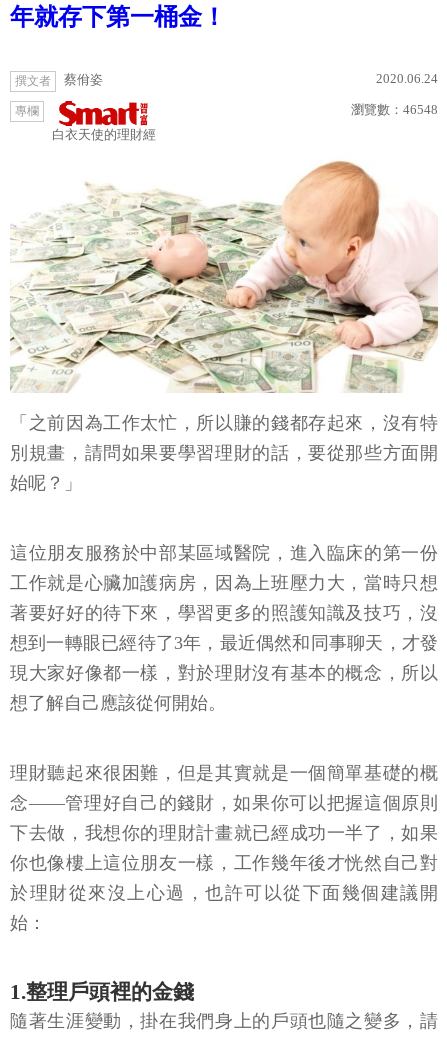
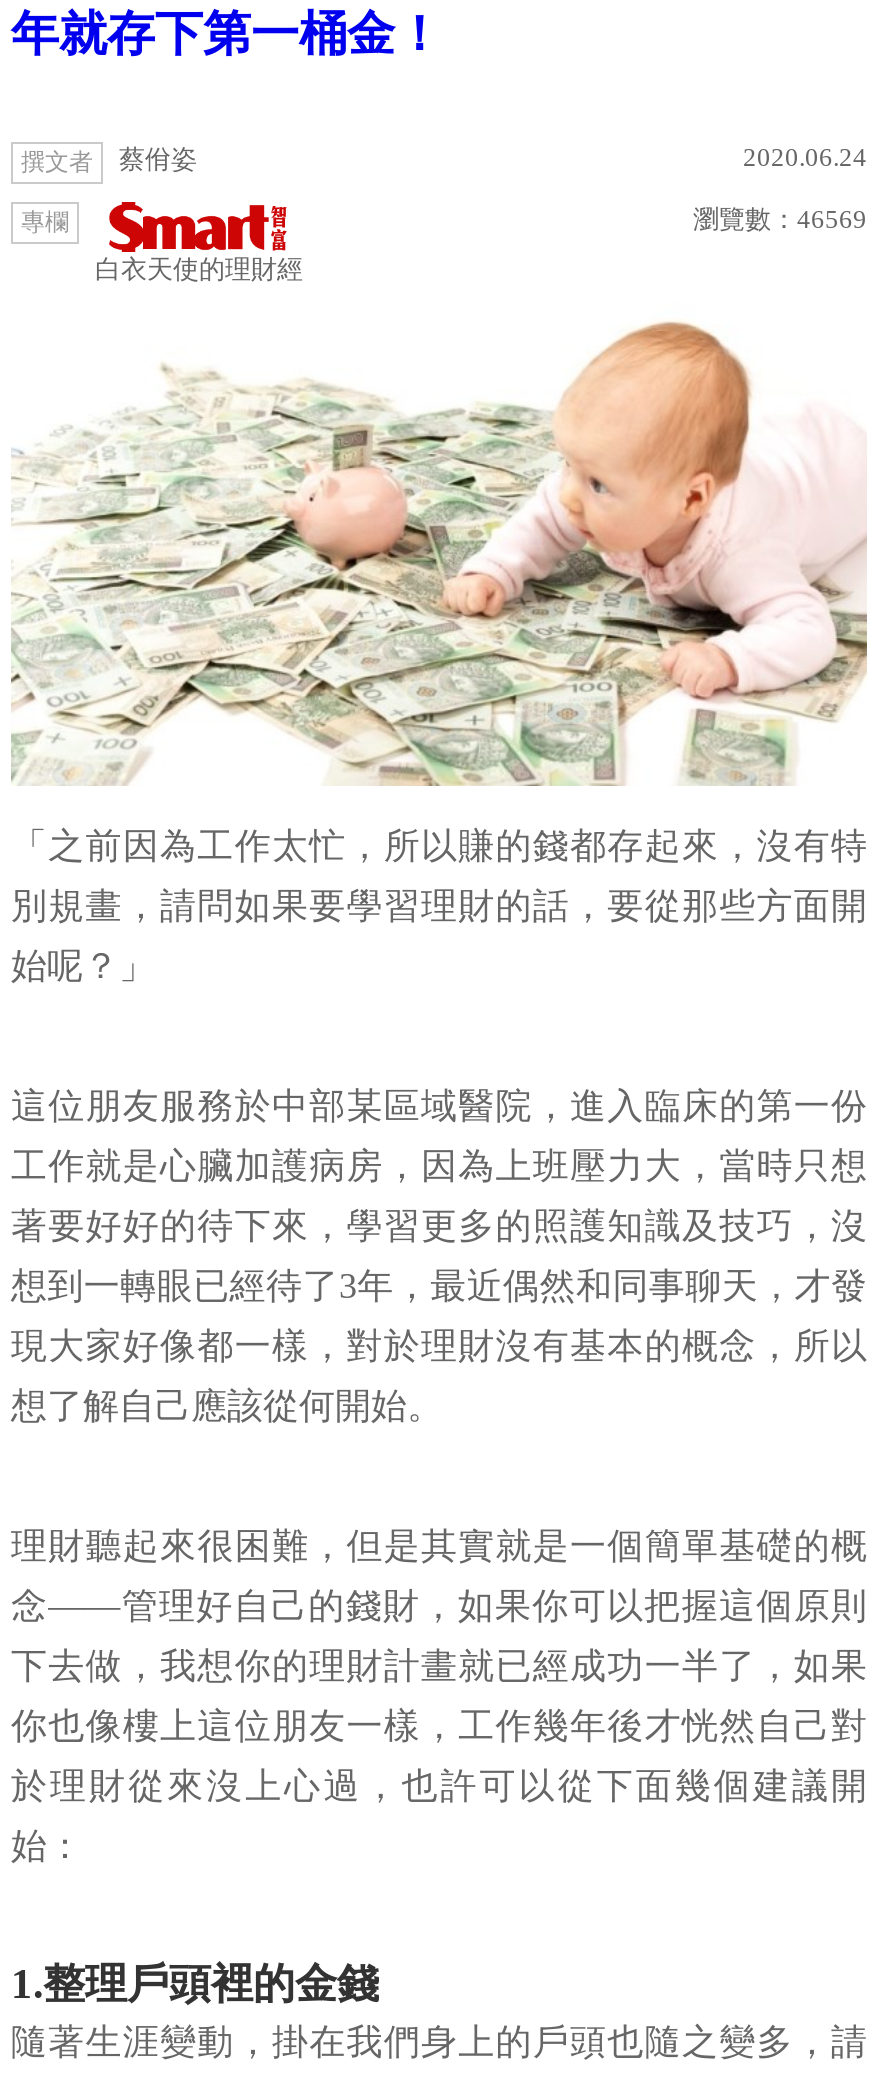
[351,102,438,117] 瀏覽數：46548 -> [693,204,867,234] 瀏覽數：46569

